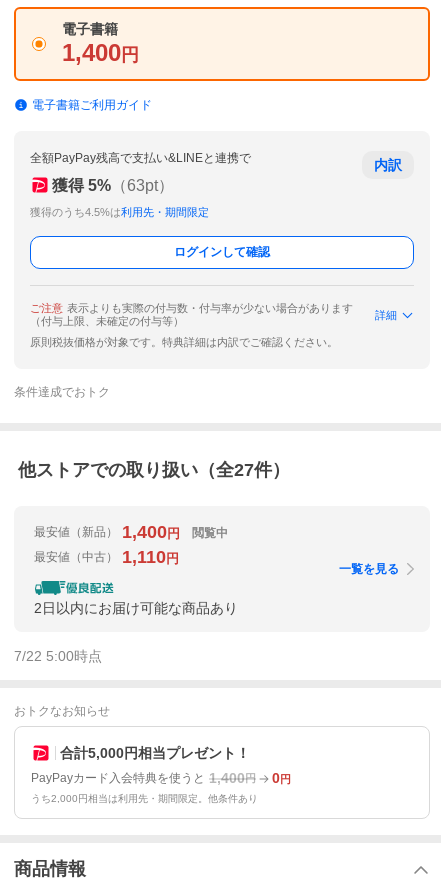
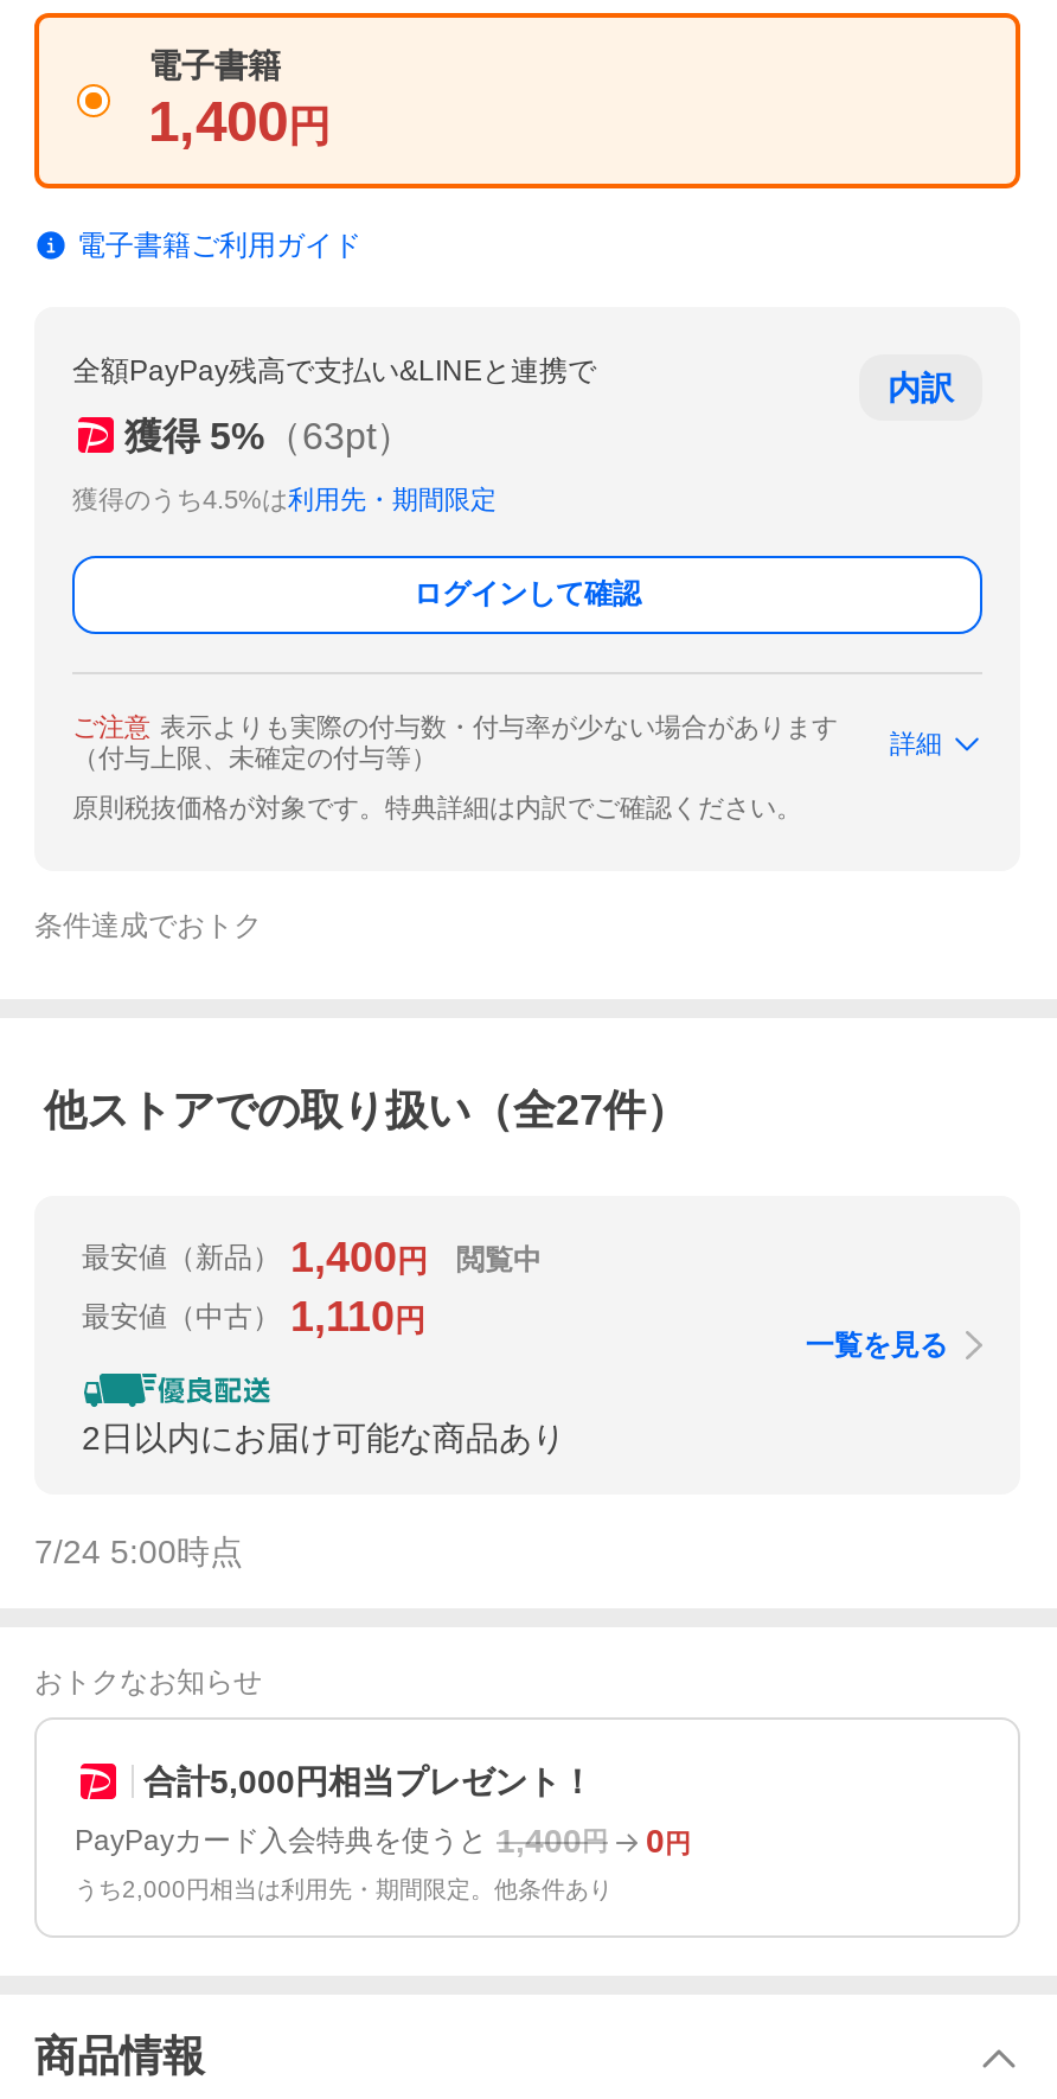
[14,648,102,664] 7/22 5:00時点 -> [34,1532,243,1570] 7/24 5:00時点

